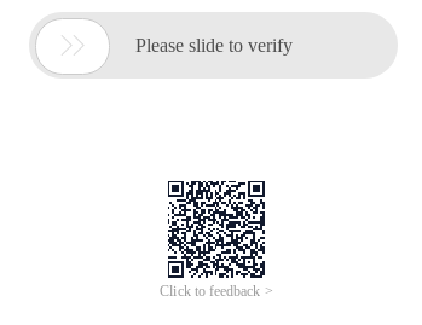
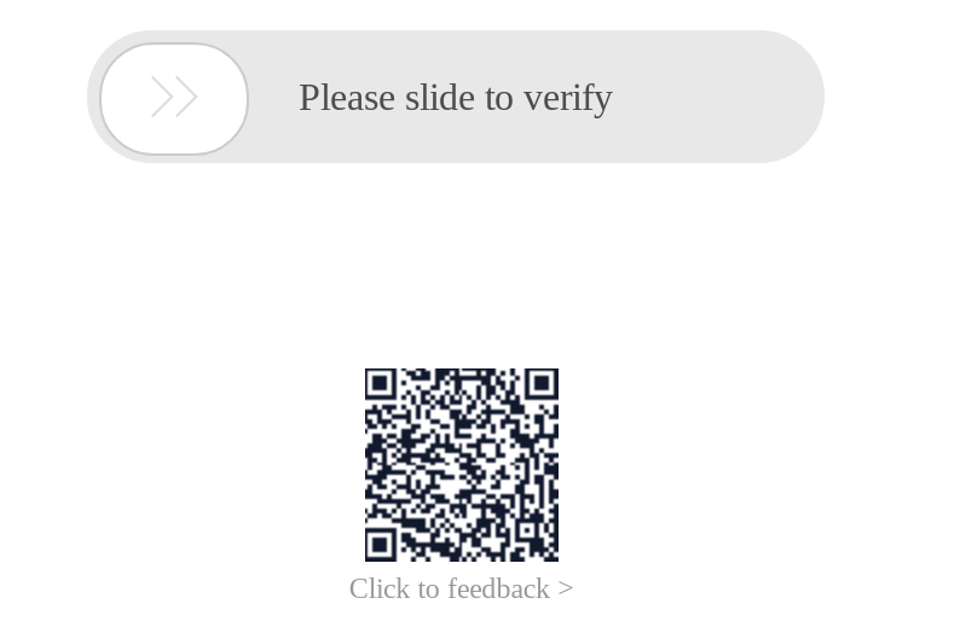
[168,181,266,279] [image] -> [365,366,561,564] [image]

